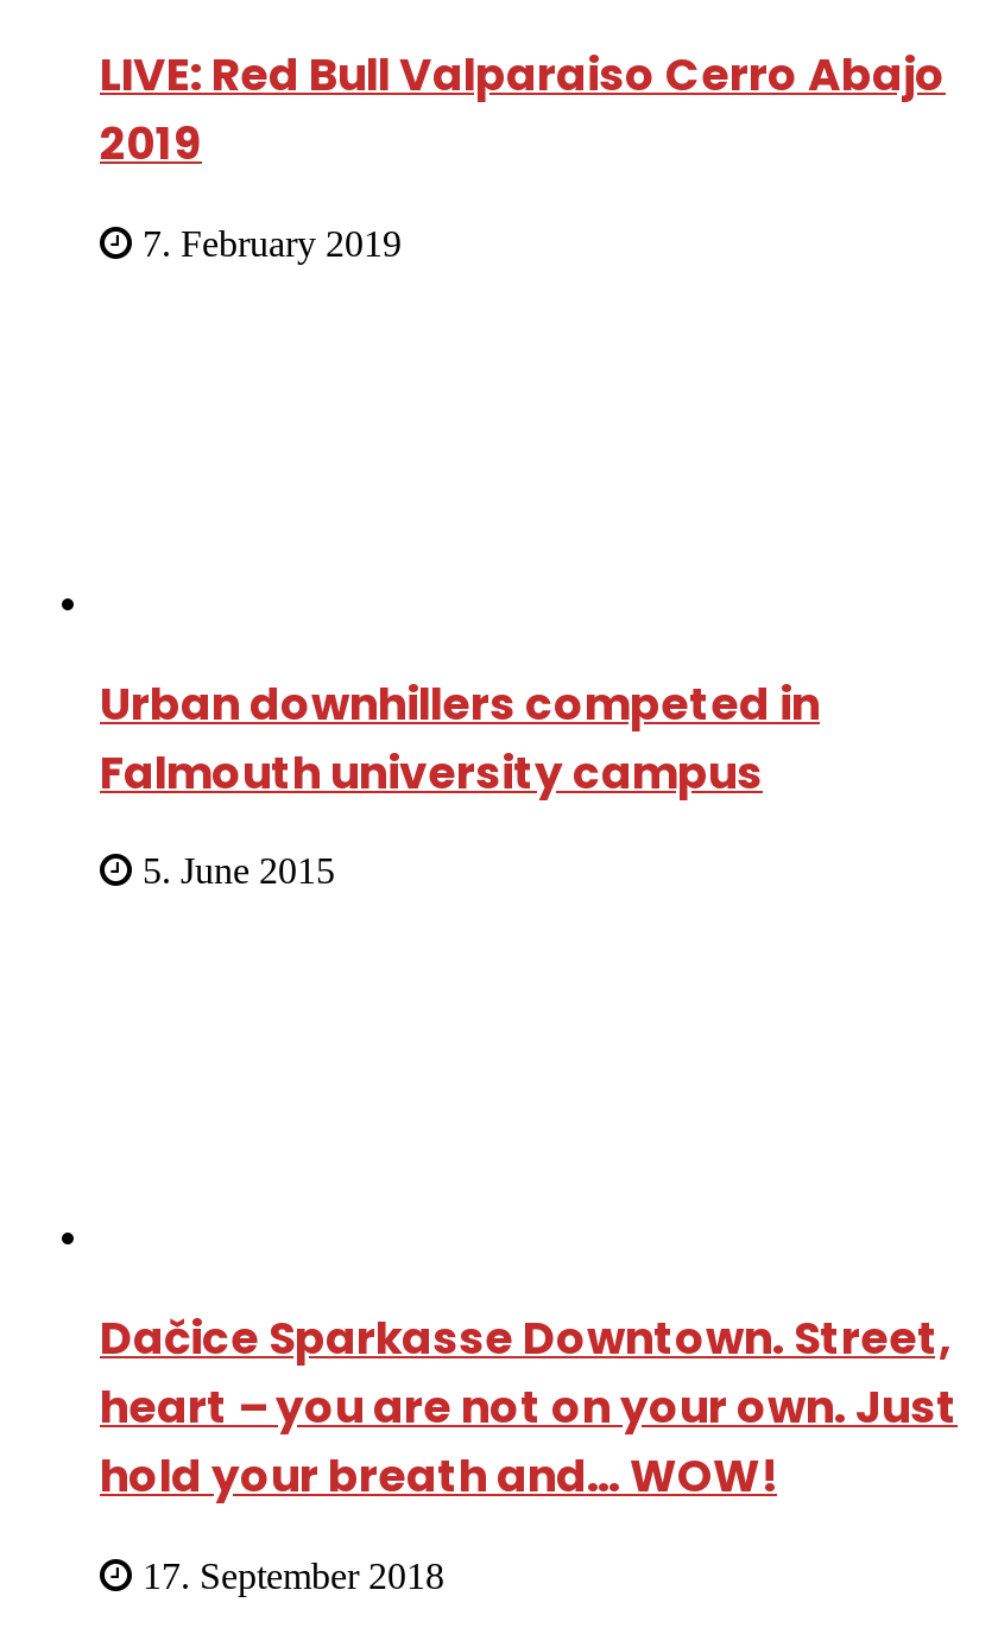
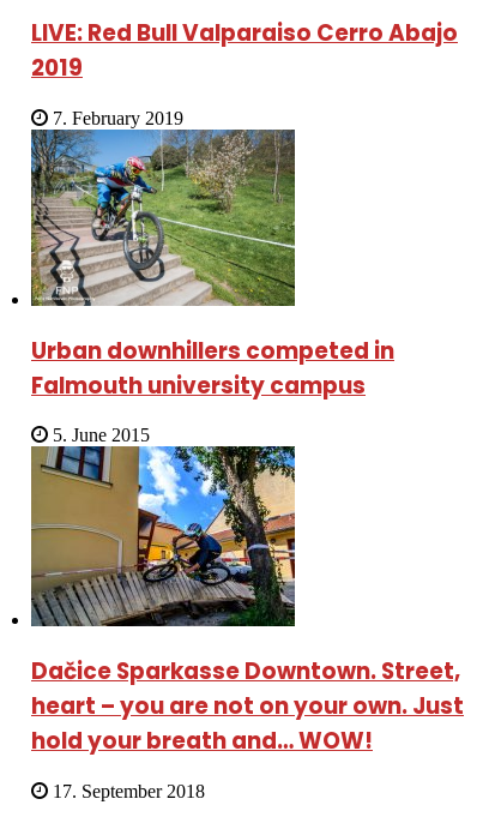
none -> [30,128,296,307] [image]
none -> [30,445,296,627] [image]

